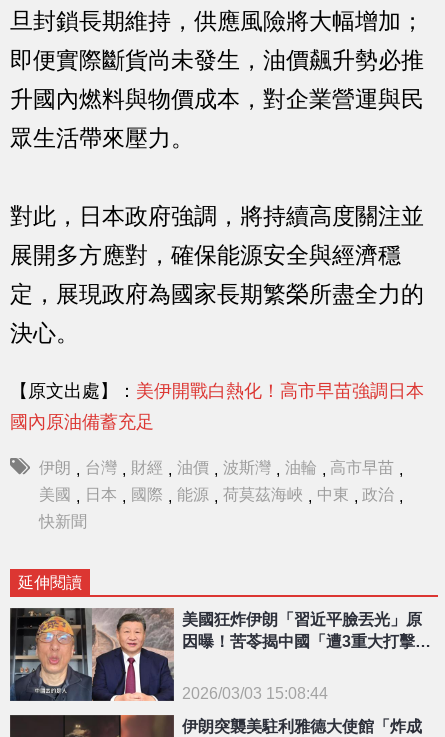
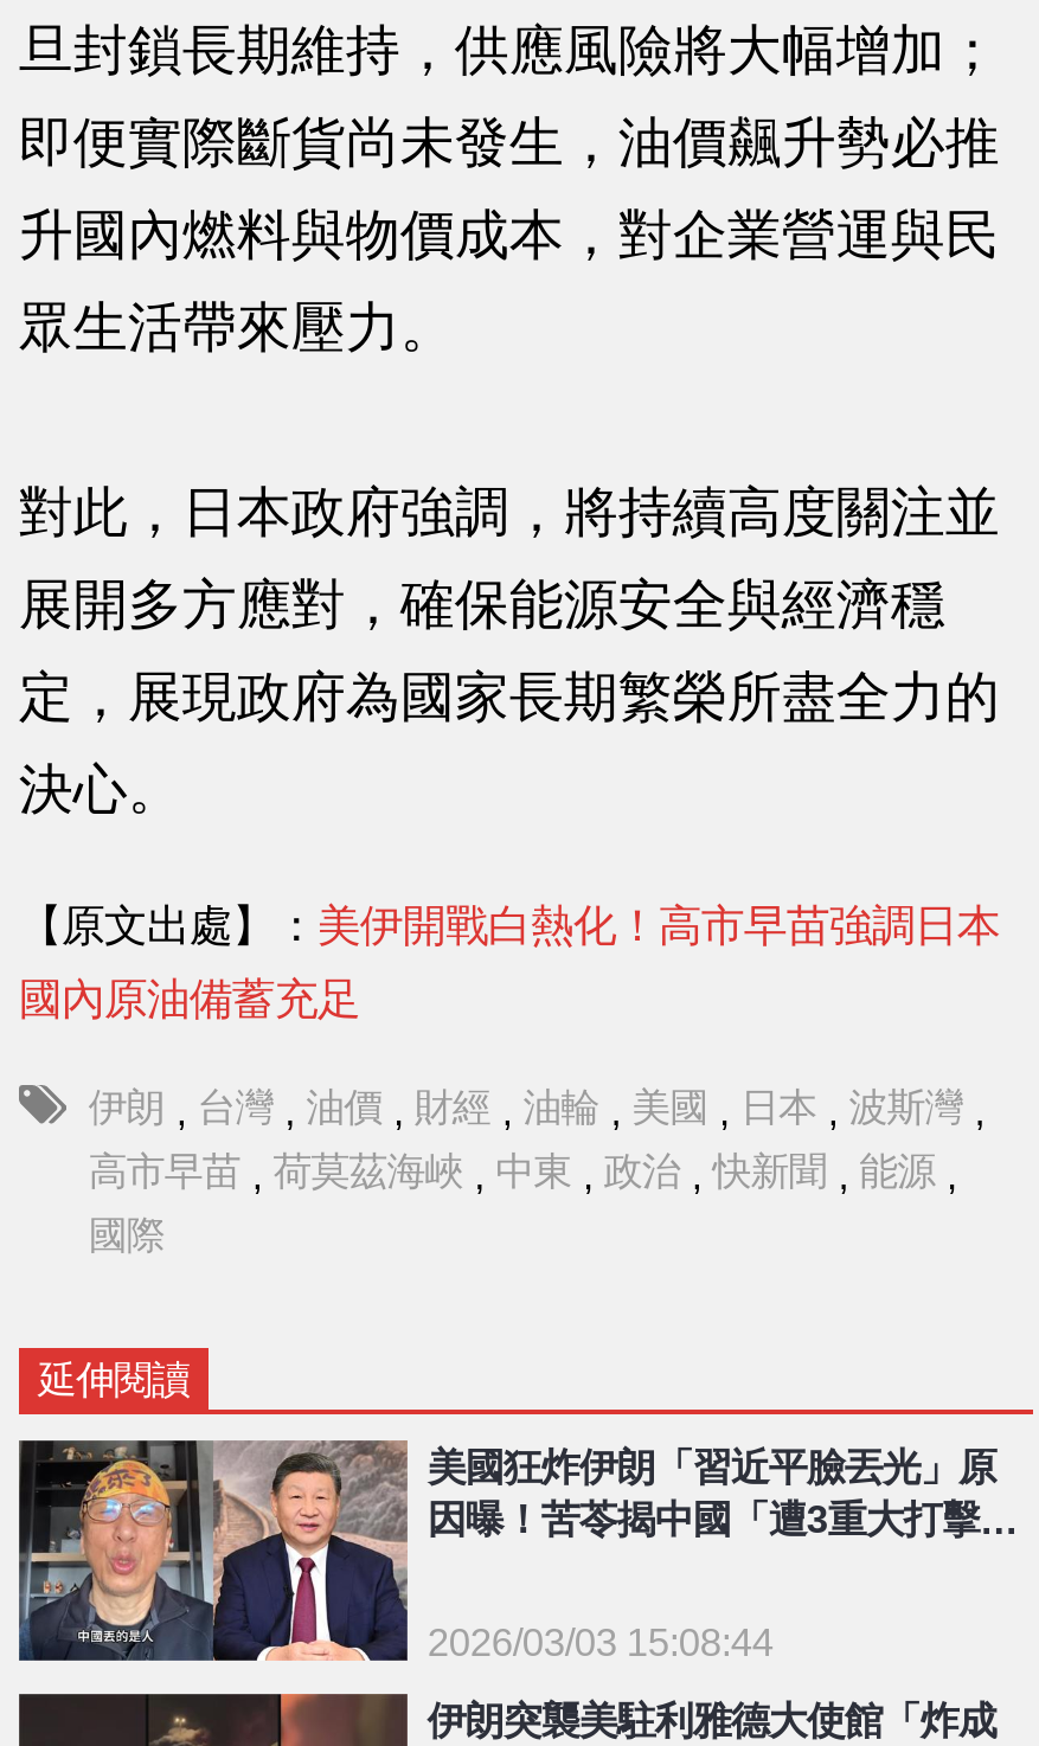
[39,458,403,530] 伊朗 , 台灣 , 財經 , 油價 , 波斯灣 , 油輪 , 高市早苗 , | 美國 , 日本 , 國際 , 能源 , 荷莫茲海峽 , 中東 , 政治 , | 快新聞 -> [89,1085,984,1255] 伊朗 , 台灣 , 油價 , 財經 , 油輪 , 美國 , 日本 , 波斯灣 , | 高市早苗 , 荷莫茲海峽 , 中東 , 政治 , 快新聞 , 能源 , | 國際

